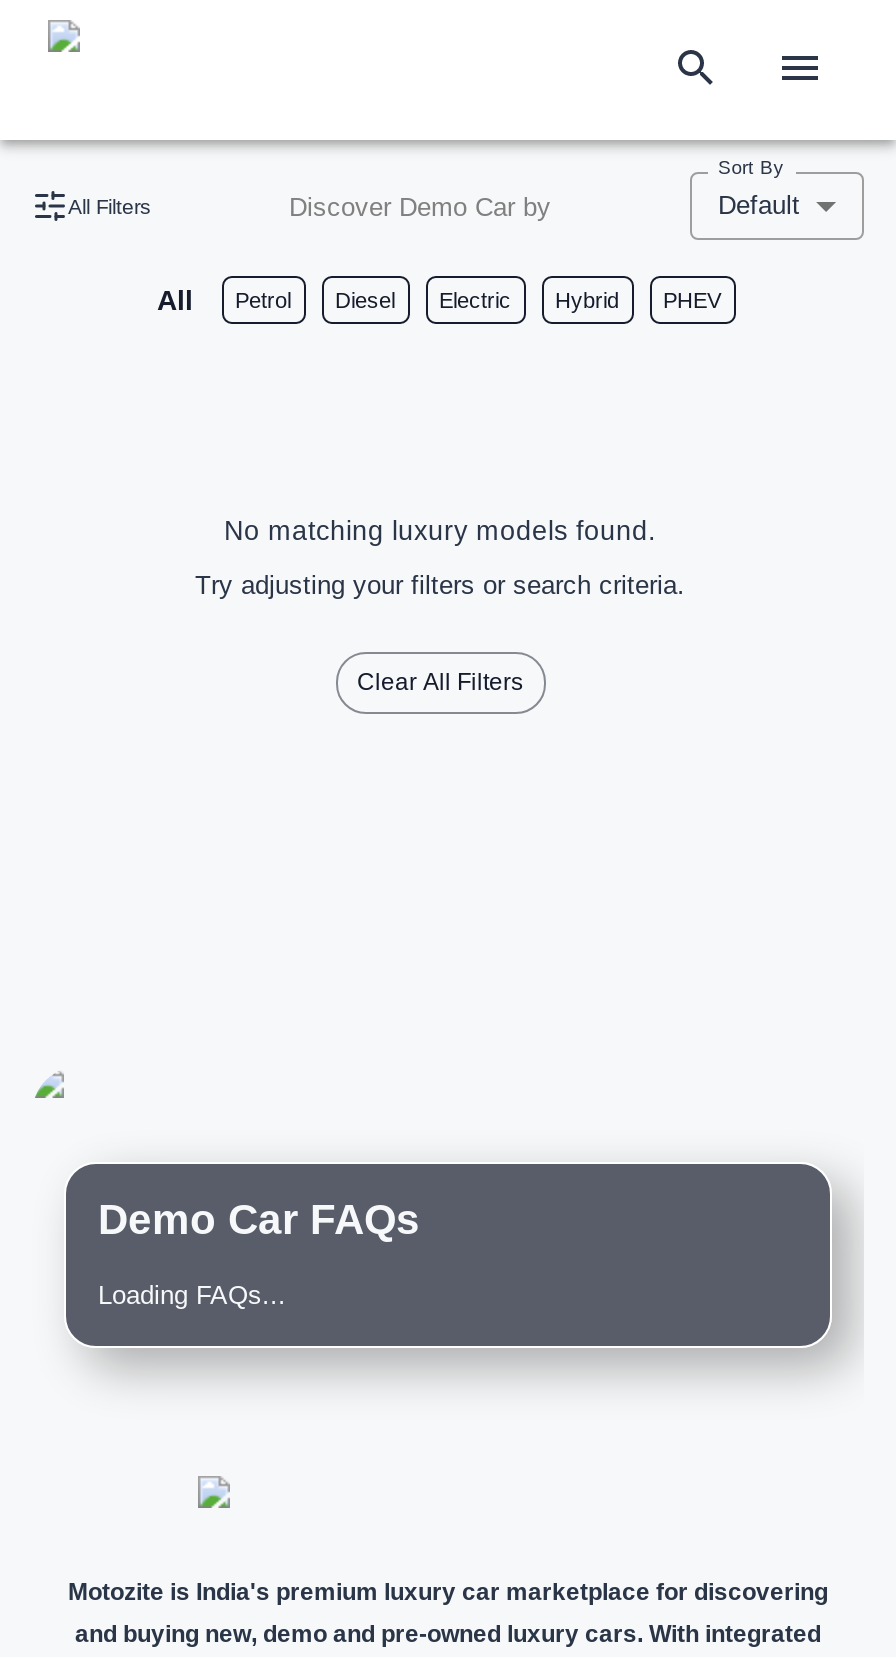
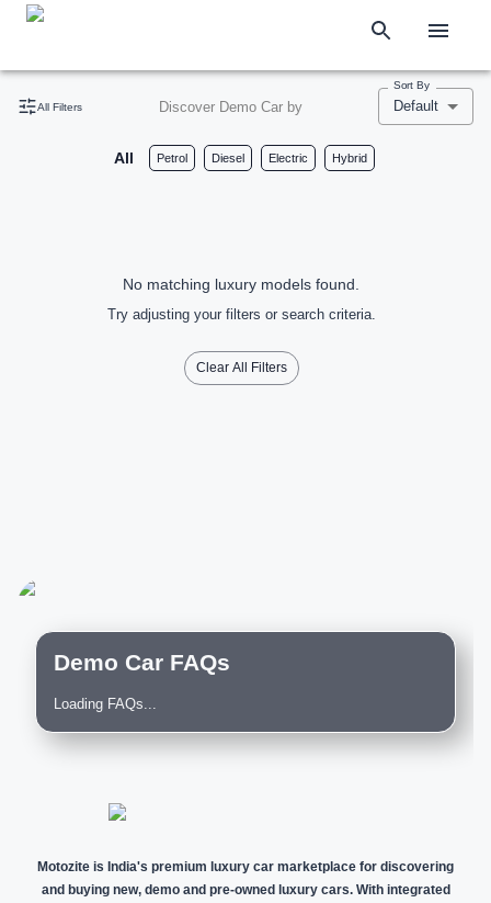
[663,288,721,312] PHEV -> none

